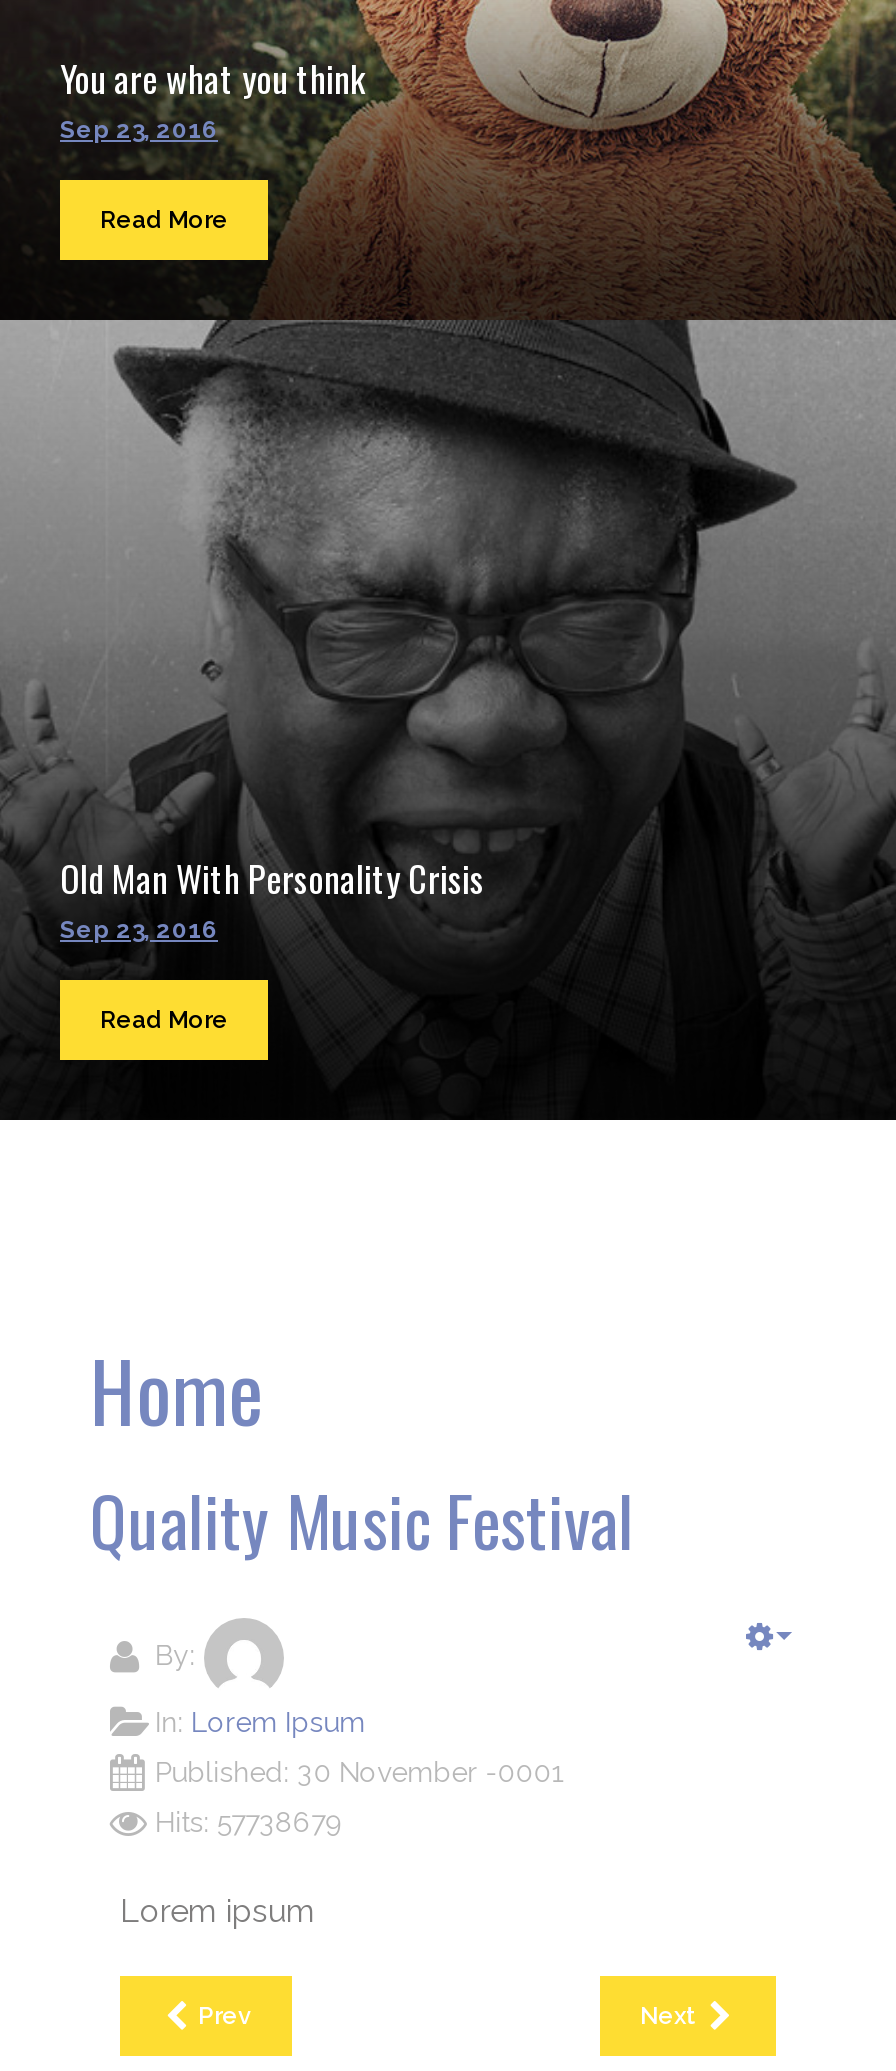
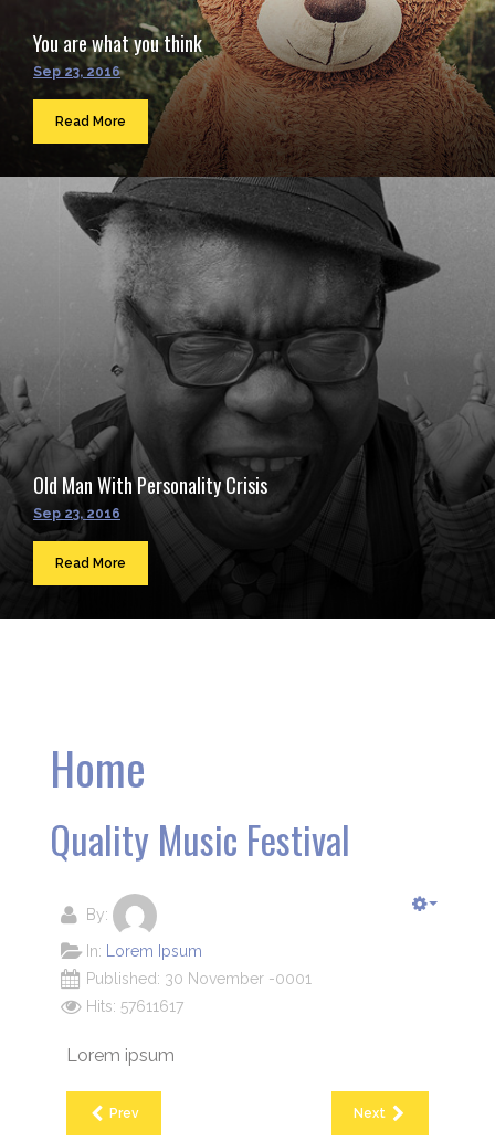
[155,1806,341,1838] Hits: 57738679 -> [86,997,183,1015] Hits: 57611617

